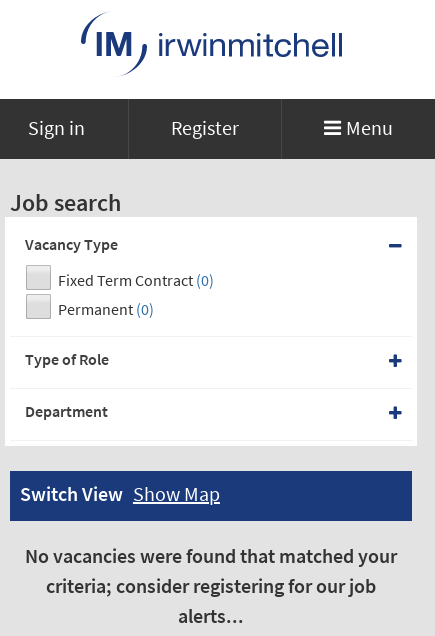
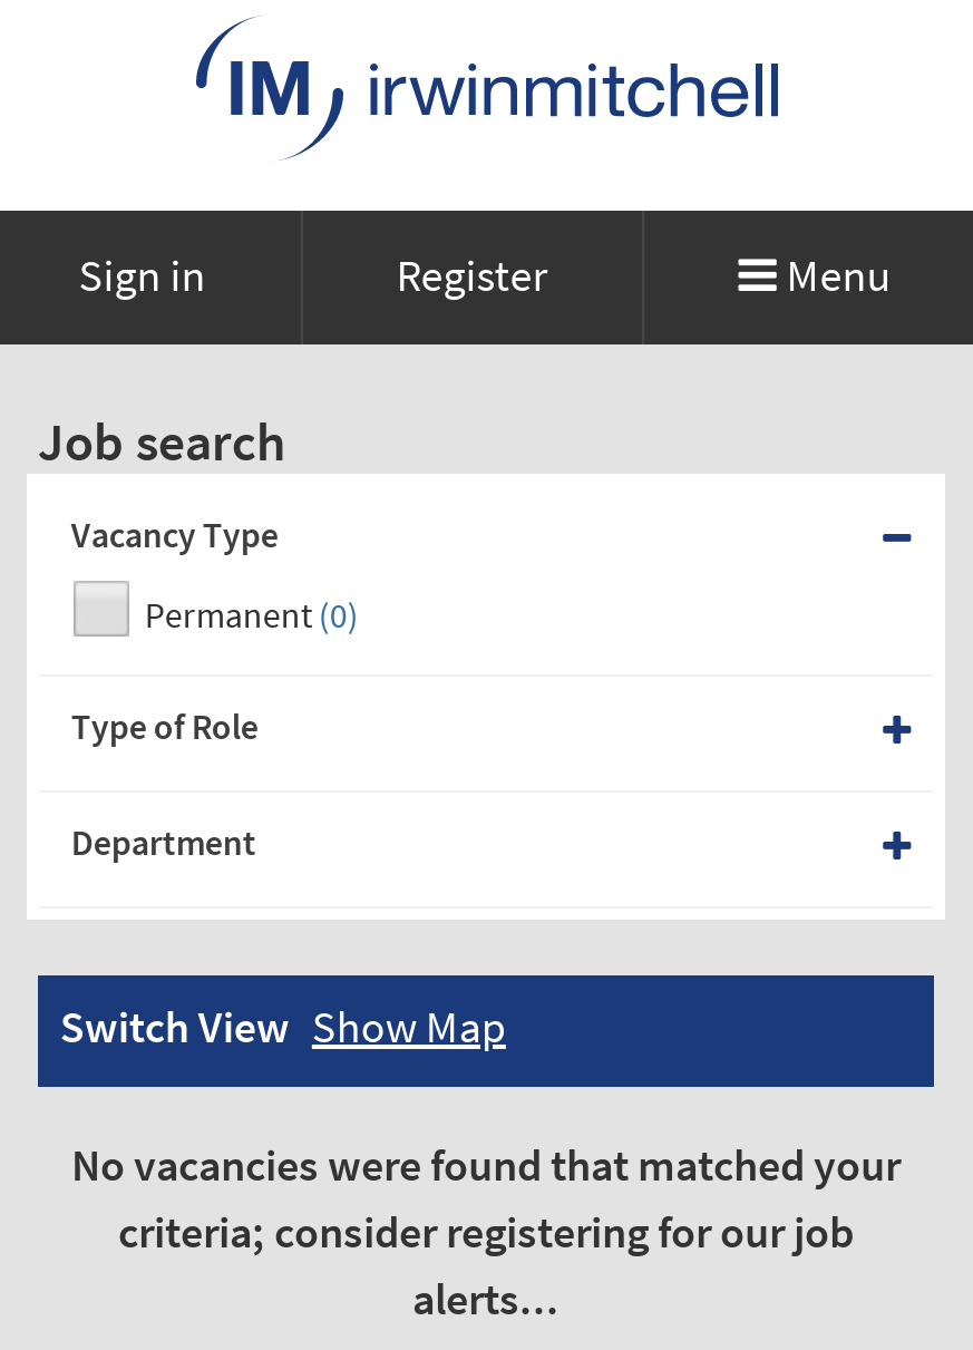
[58,270,214,290] Fixed Term Contract (0) -> none

